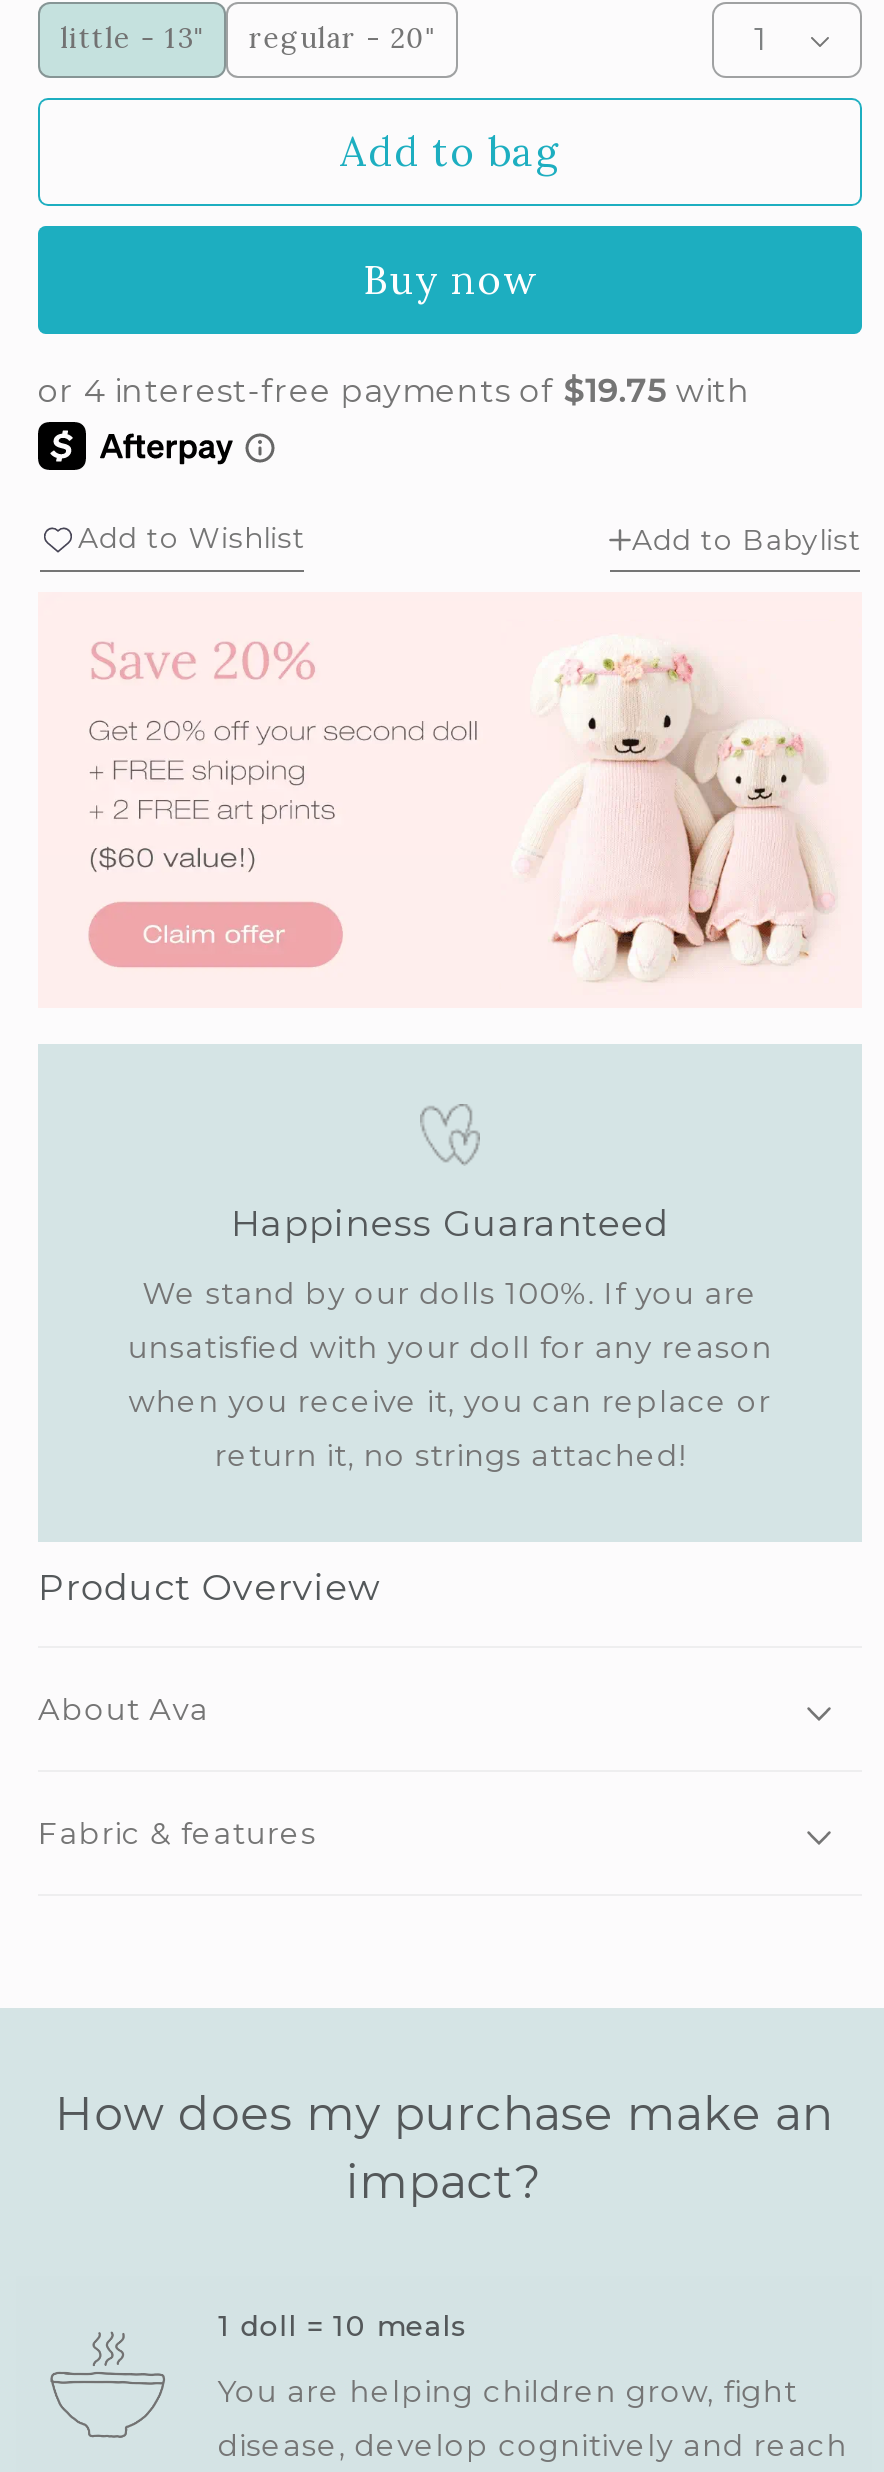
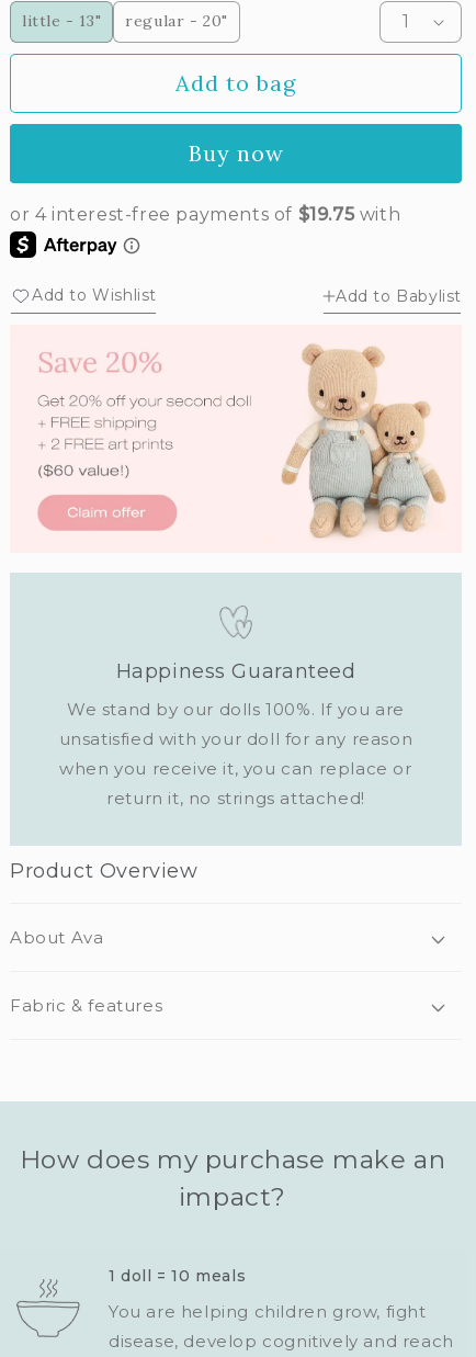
[536,628,830,978] [image] -> [282,343,445,538] [image]

